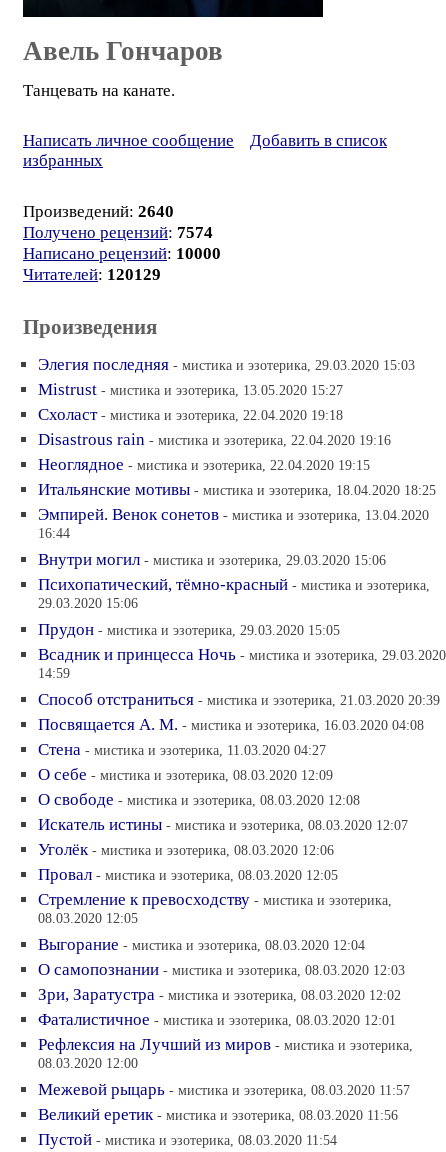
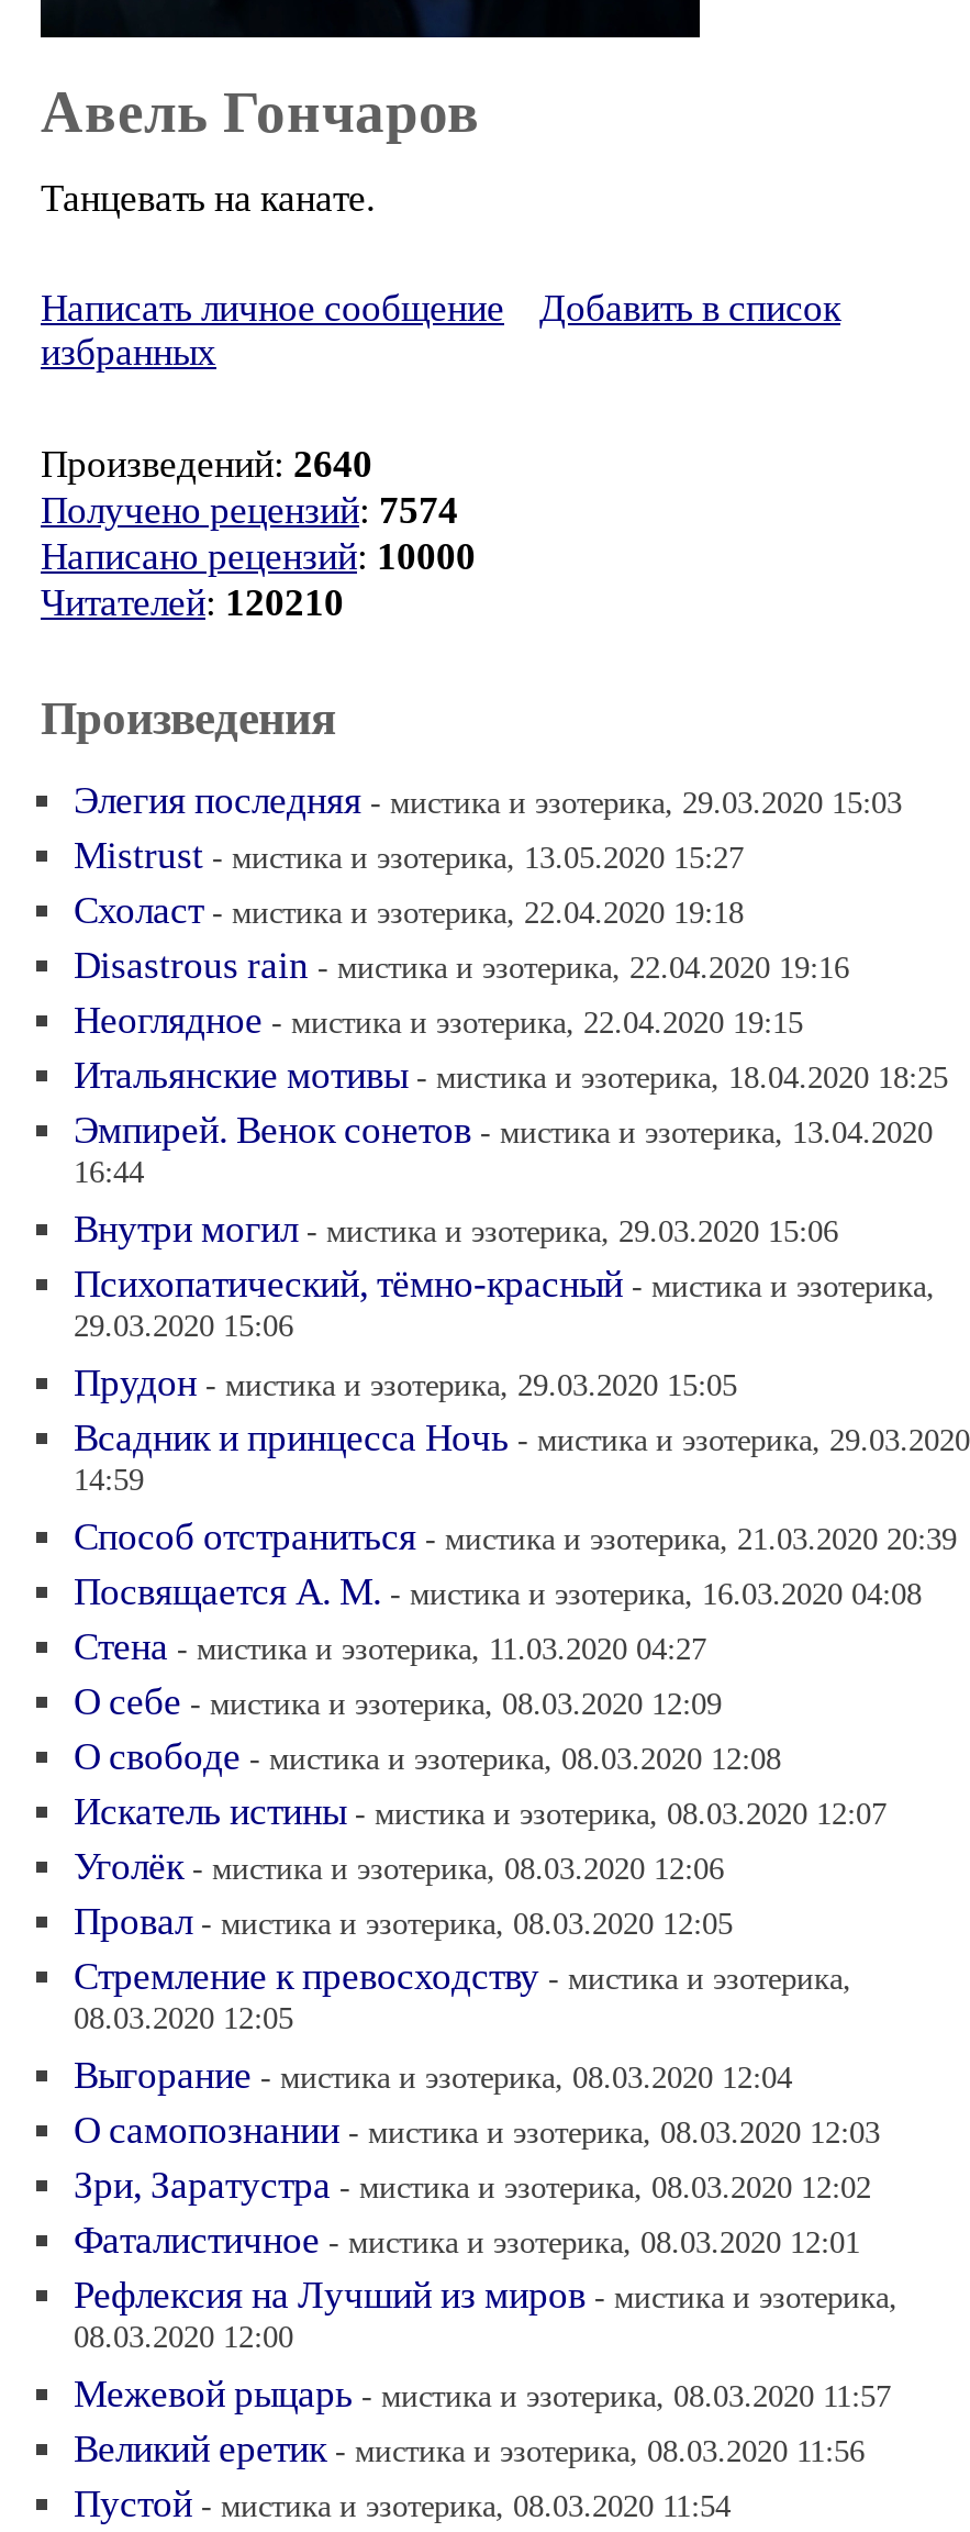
[23,265,161,284] Читателей: 120129 -> [41,582,344,624] Читателей: 120210

